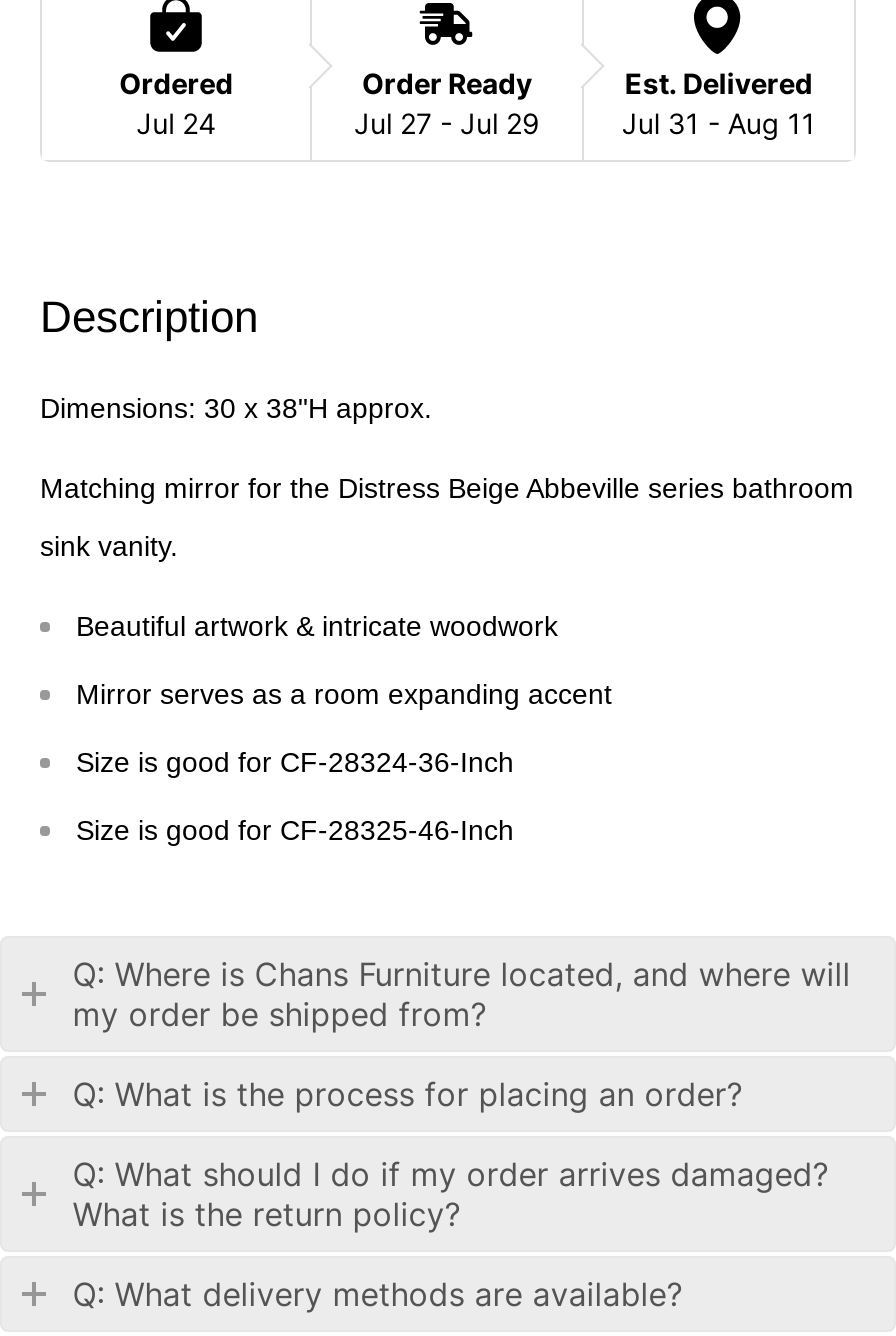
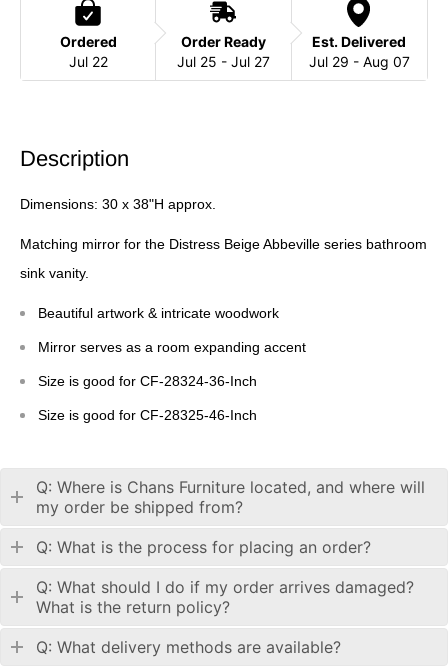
[136,105,216,139] Jul 24 -> [69,53,108,70] Jul 22
[354,105,540,139] Jul 27 - Jul 29 -> [177,53,270,70] Jul 25 - Jul 27
[622,105,816,139] Jul 31 - Aug 11 -> [309,53,410,70] Jul 29 - Aug 07

